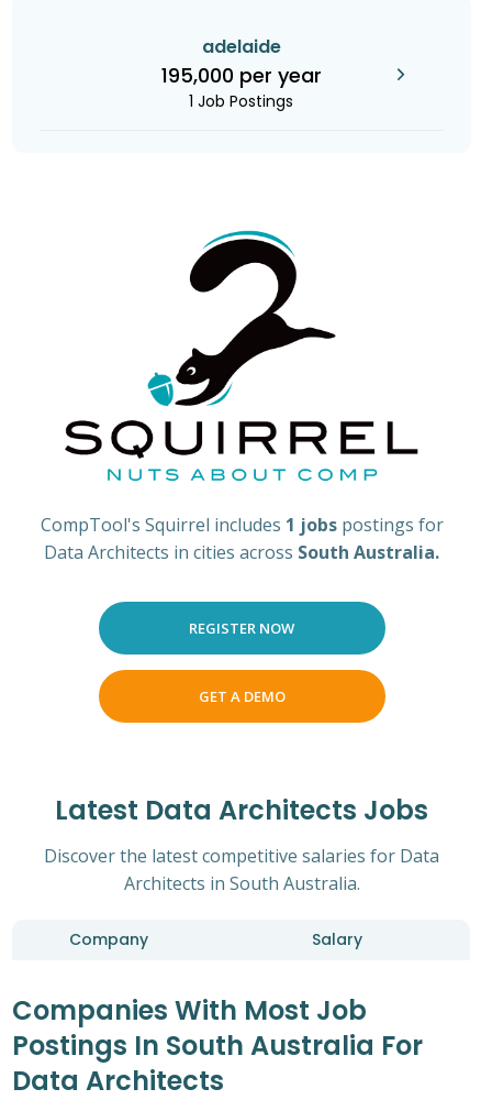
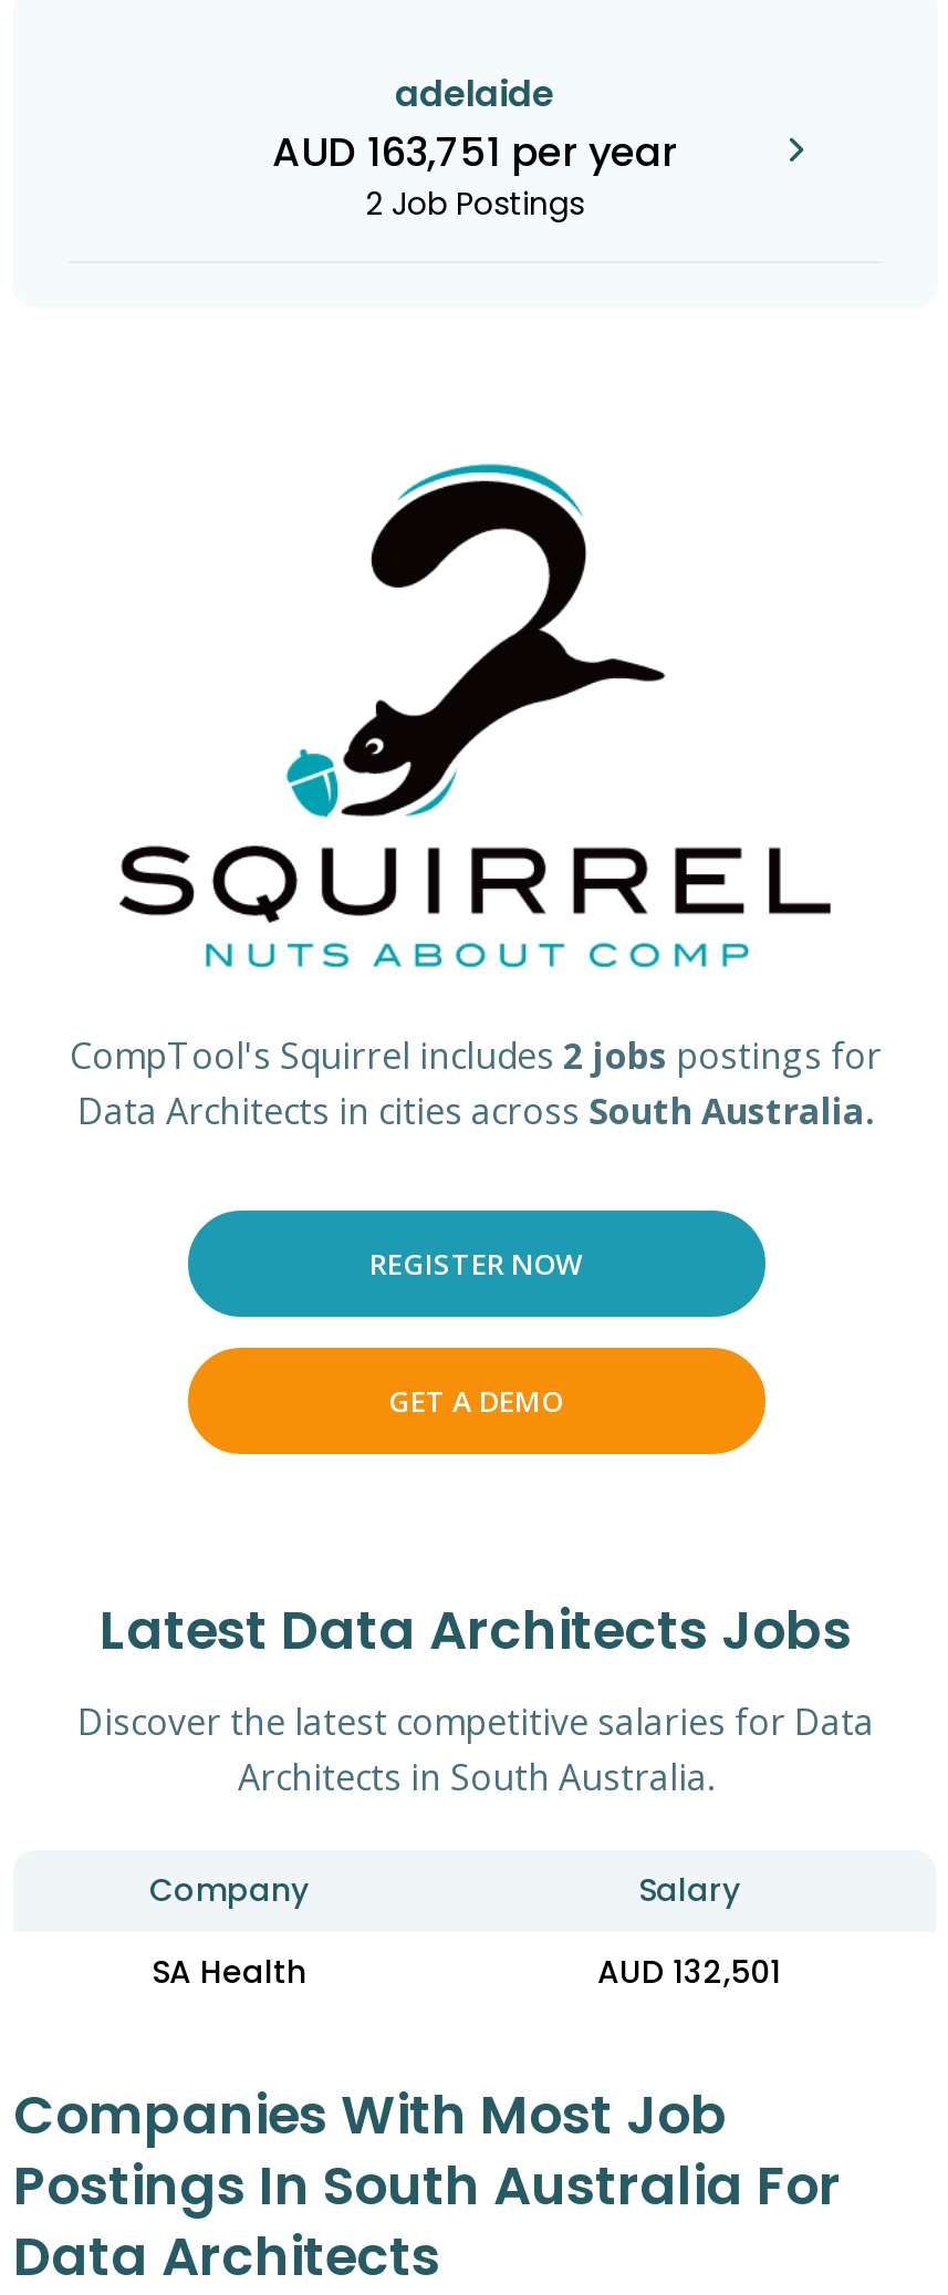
[161,62,321,112] 195,000 per year | 1 Job Postings -> [272,124,677,226] AUD 163,751 per year | 2 Job Postings
[40,513,443,537] CompTool's Squirrel includes 1 jobs postings for -> [70,1032,882,1081] CompTool's Squirrel includes 2 jobs postings for
none -> [152,1950,781,1995] SA Health | AUD 132,501

